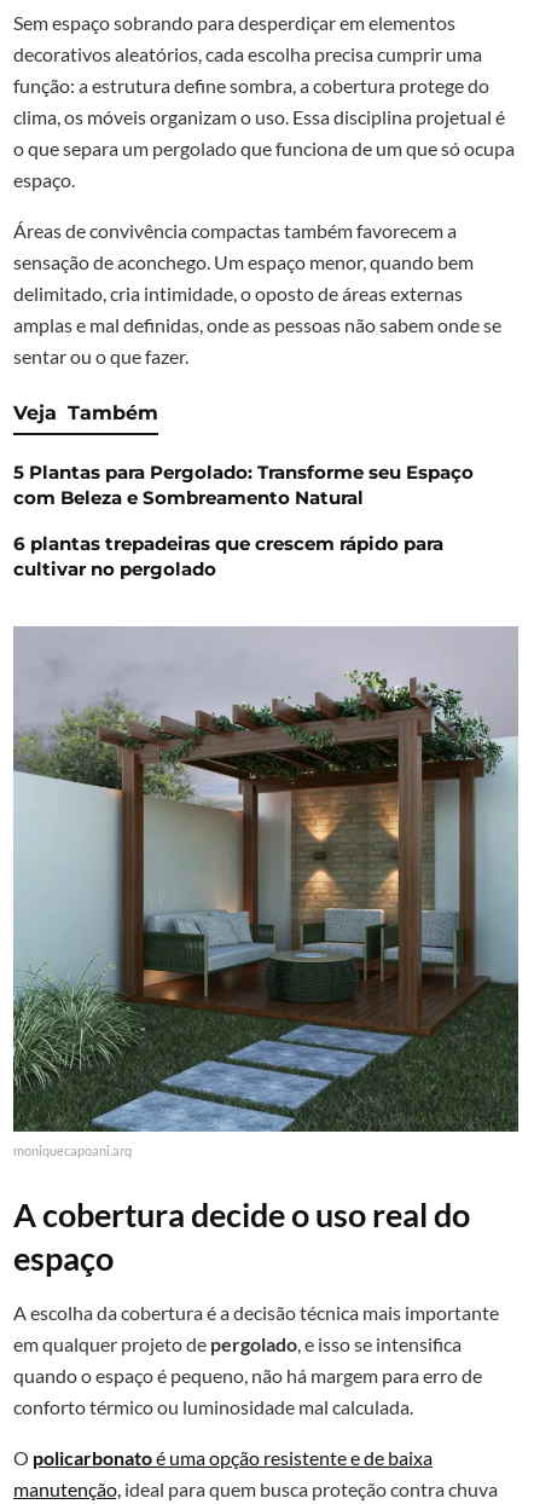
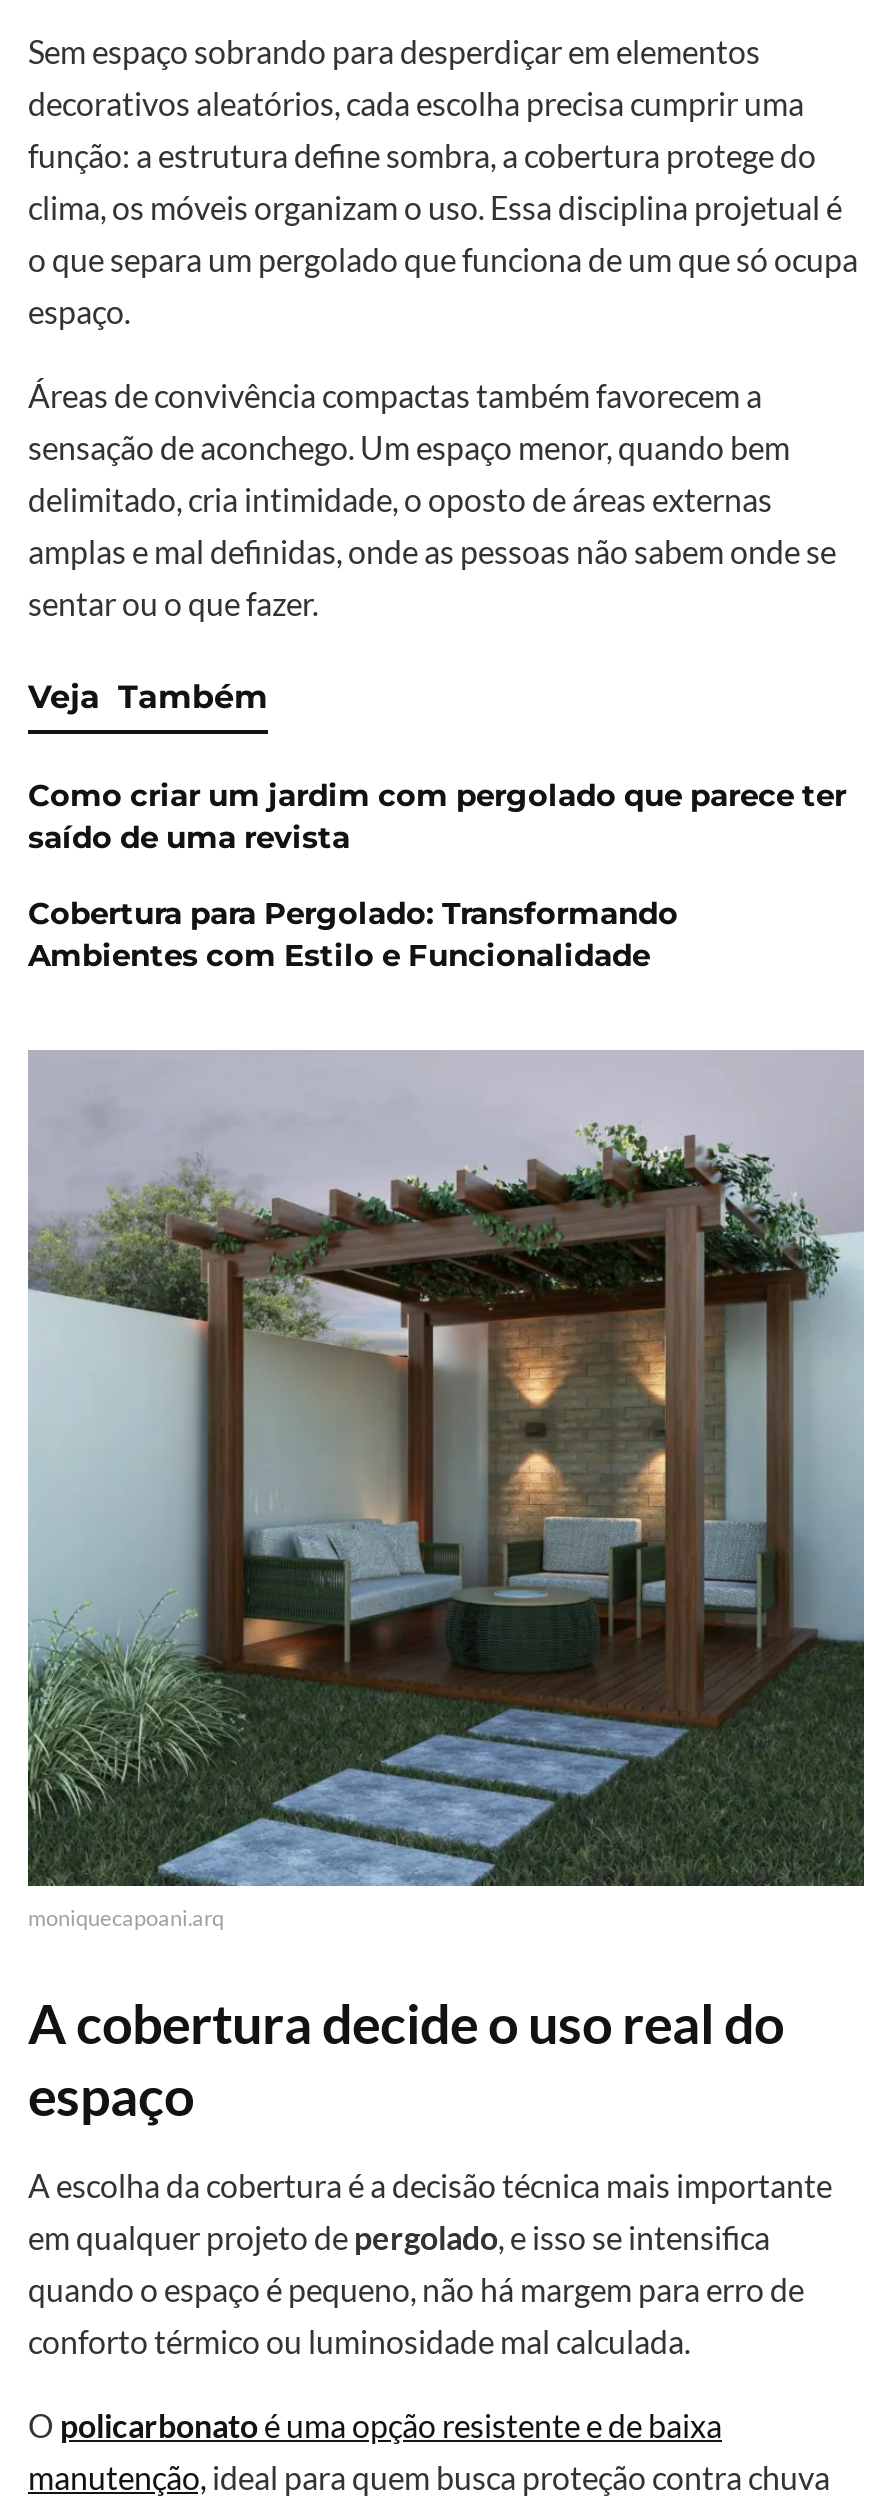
[13,460,474,509] 5 Plantas para Pergolado: Transforme seu Espaço | com Beleza e Sombreamento Natural -> [28,775,846,855] Como criar um jardim com pergolado que parece ter | saído de uma revista
[13,531,443,580] 6 plantas trepadeiras que crescem rápido para | cultivar no pergolado -> [28,893,678,973] Cobertura para Pergolado: Transformando | Ambientes com Estilo e Funcionalidade

